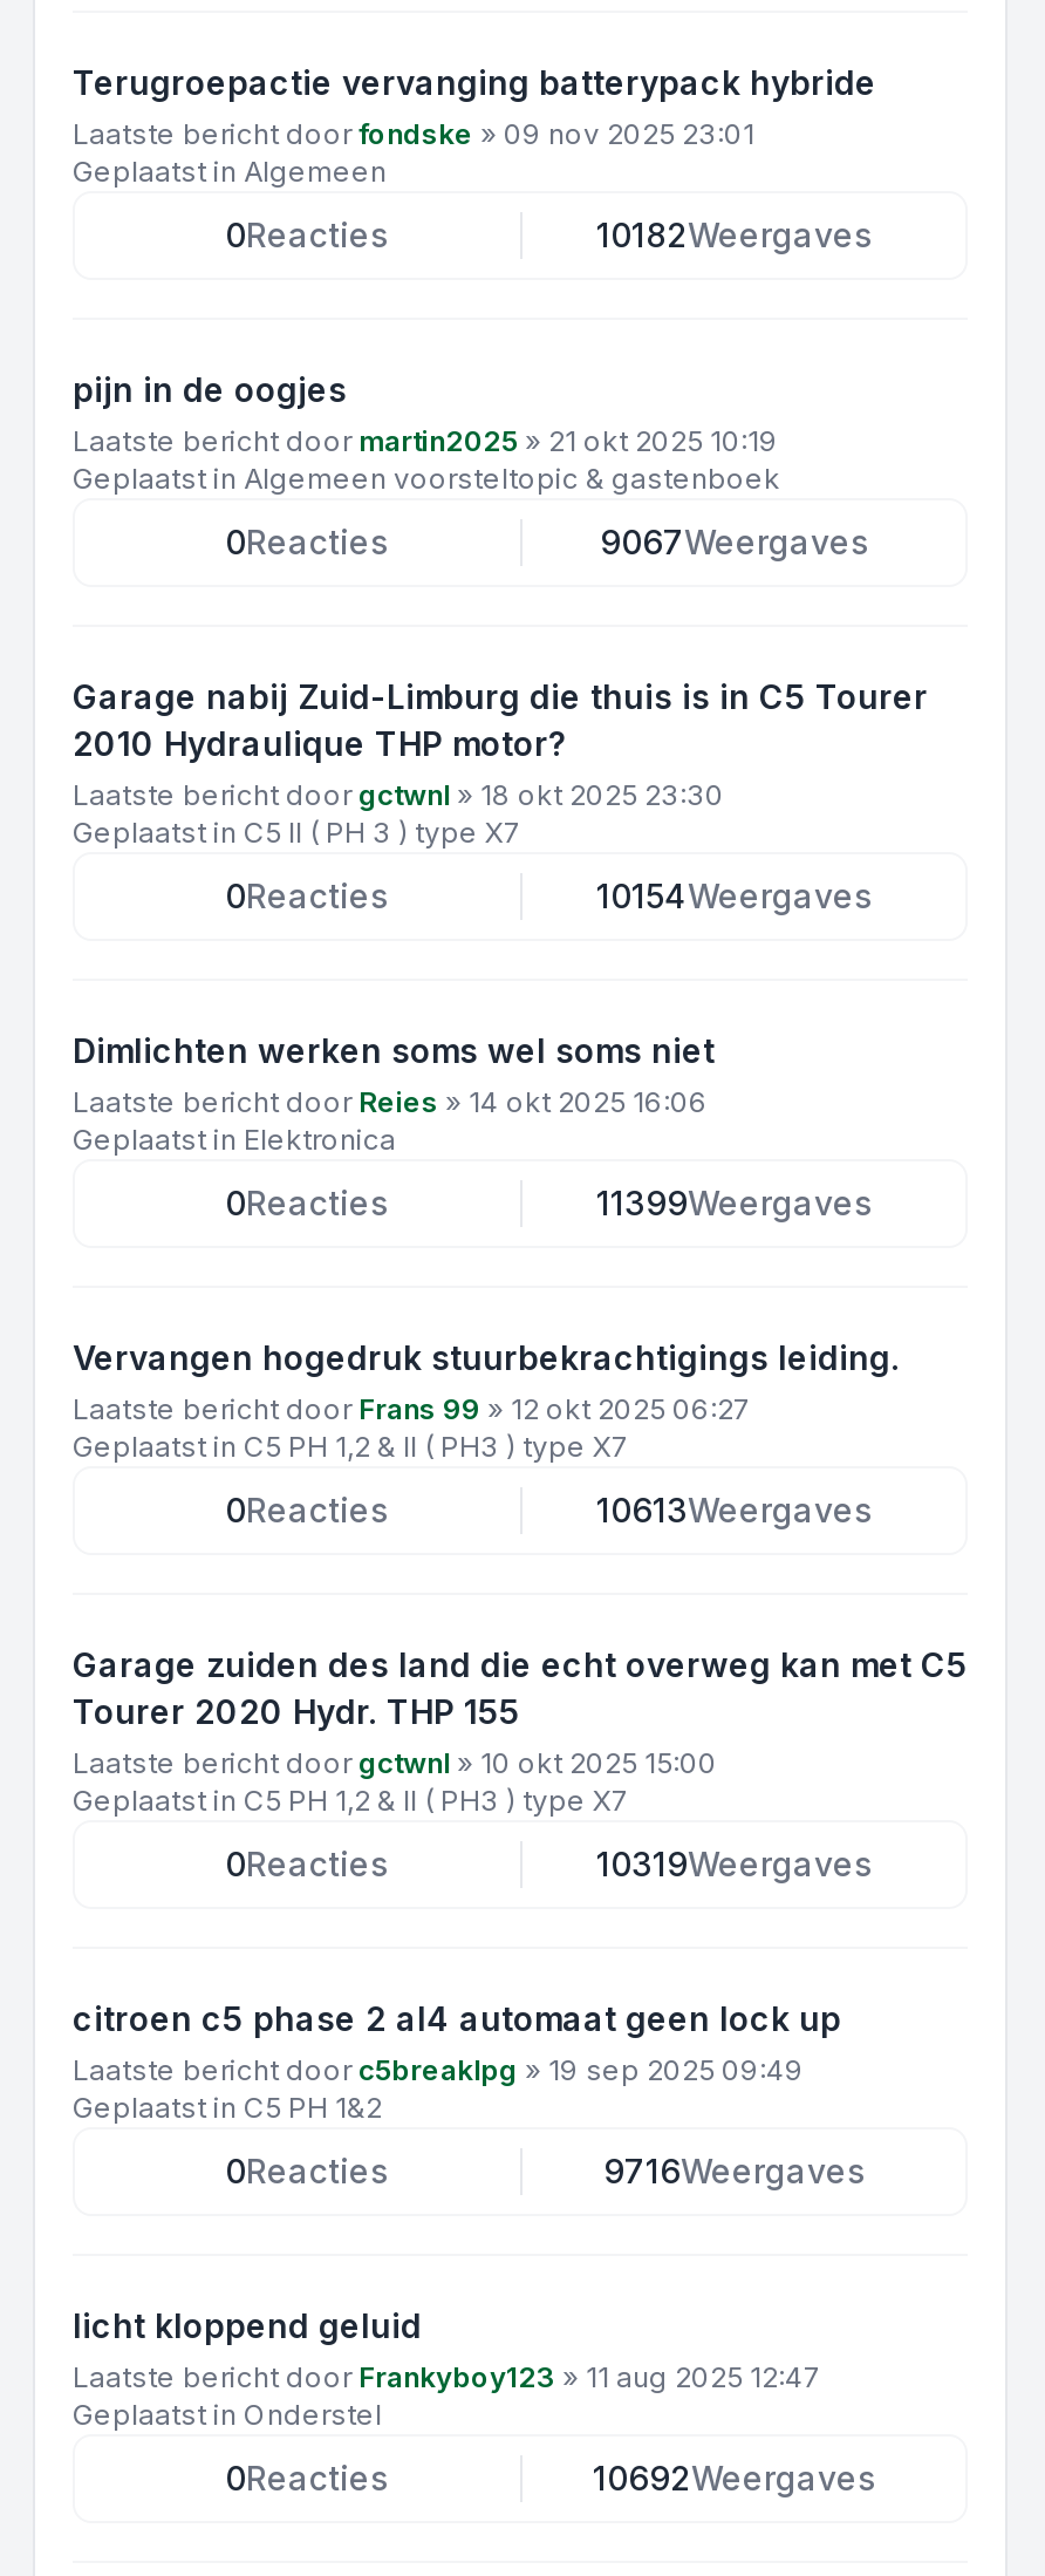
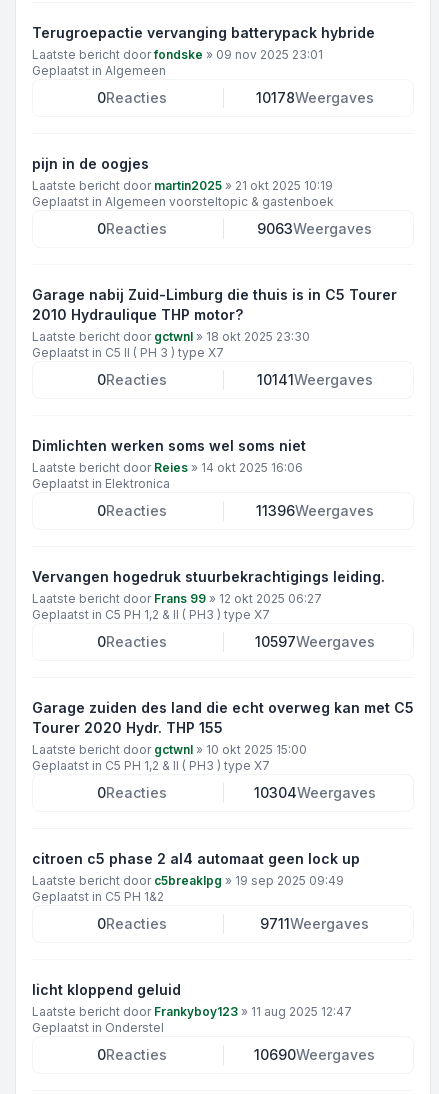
[596,214,873,254] 10182Weergaves -> [255,89,373,106] 10178Weergaves
[600,522,869,561] 9067Weergaves -> [257,220,372,237] 9063Weergaves
[596,875,873,915] 10154Weergaves -> [256,371,372,388] 10141Weergaves
[596,1183,873,1222] 11399Weergaves -> [255,502,373,519] 11396Weergaves
[596,1490,873,1529] 10613Weergaves -> [254,633,374,650] 10597Weergaves
[596,1844,873,1883] 10319Weergaves -> [253,784,375,801] 10304Weergaves
[603,2151,866,2190] 9716Weergaves -> [260,915,369,932] 9711Weergaves
[593,2458,876,2497] 10692Weergaves -> [254,1046,375,1063] 10690Weergaves

